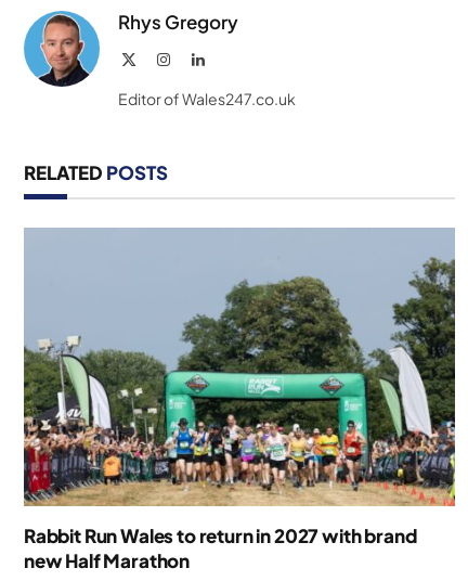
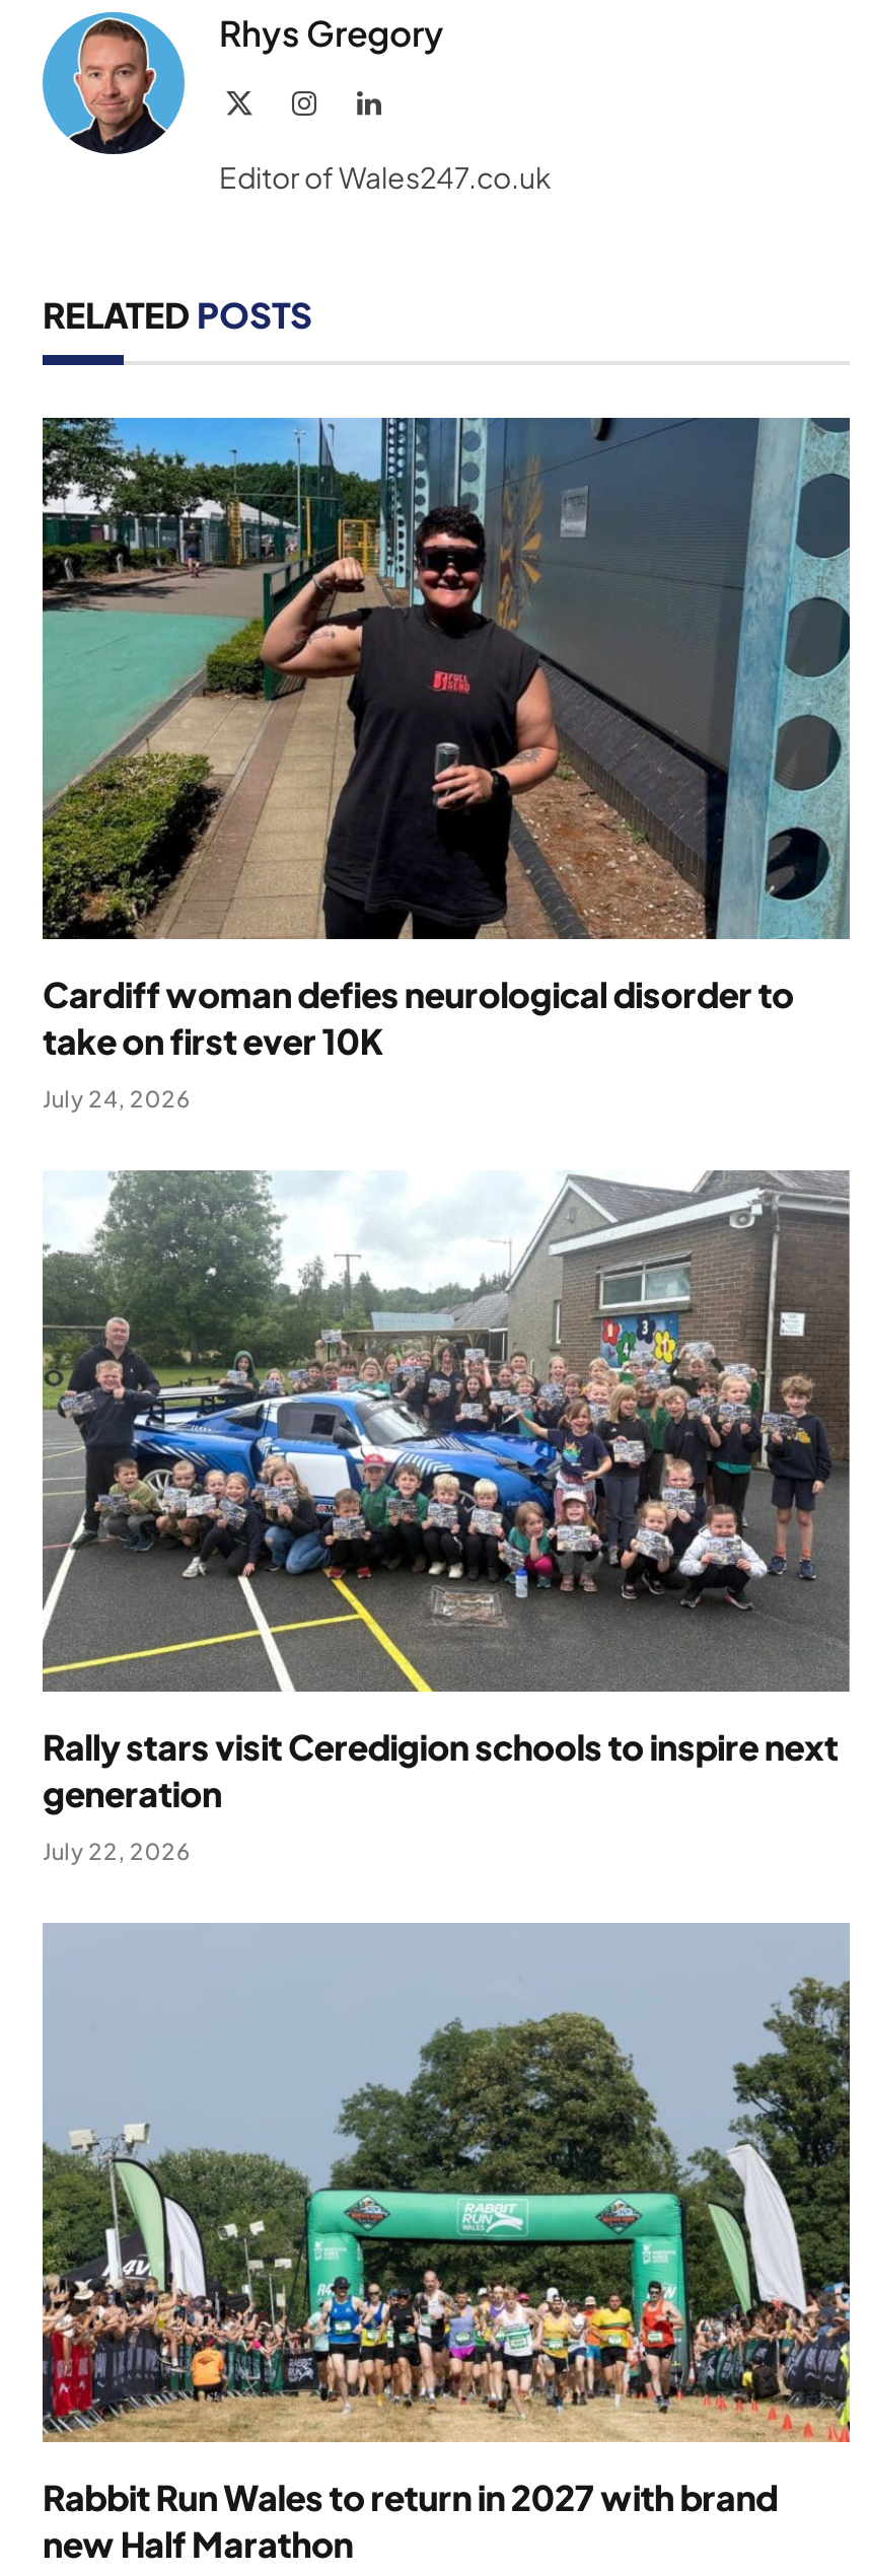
none -> [41,416,852,1111] [image] | Cardiff woman defies neurological disorder to | take on first ever 10K | July 24, 2026
none -> [41,1168,852,1863] [image] | Rally stars visit Ceredigion schools to inspire next | generation | July 22, 2026

